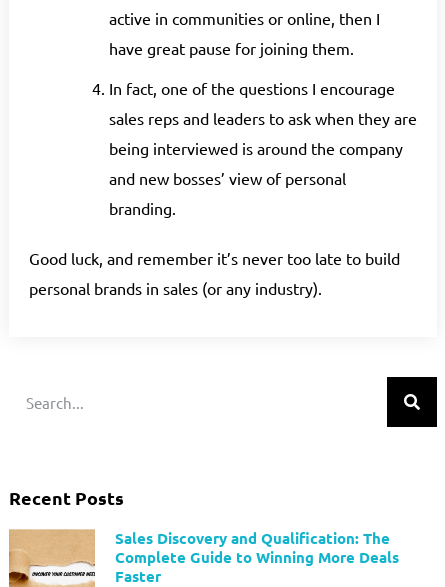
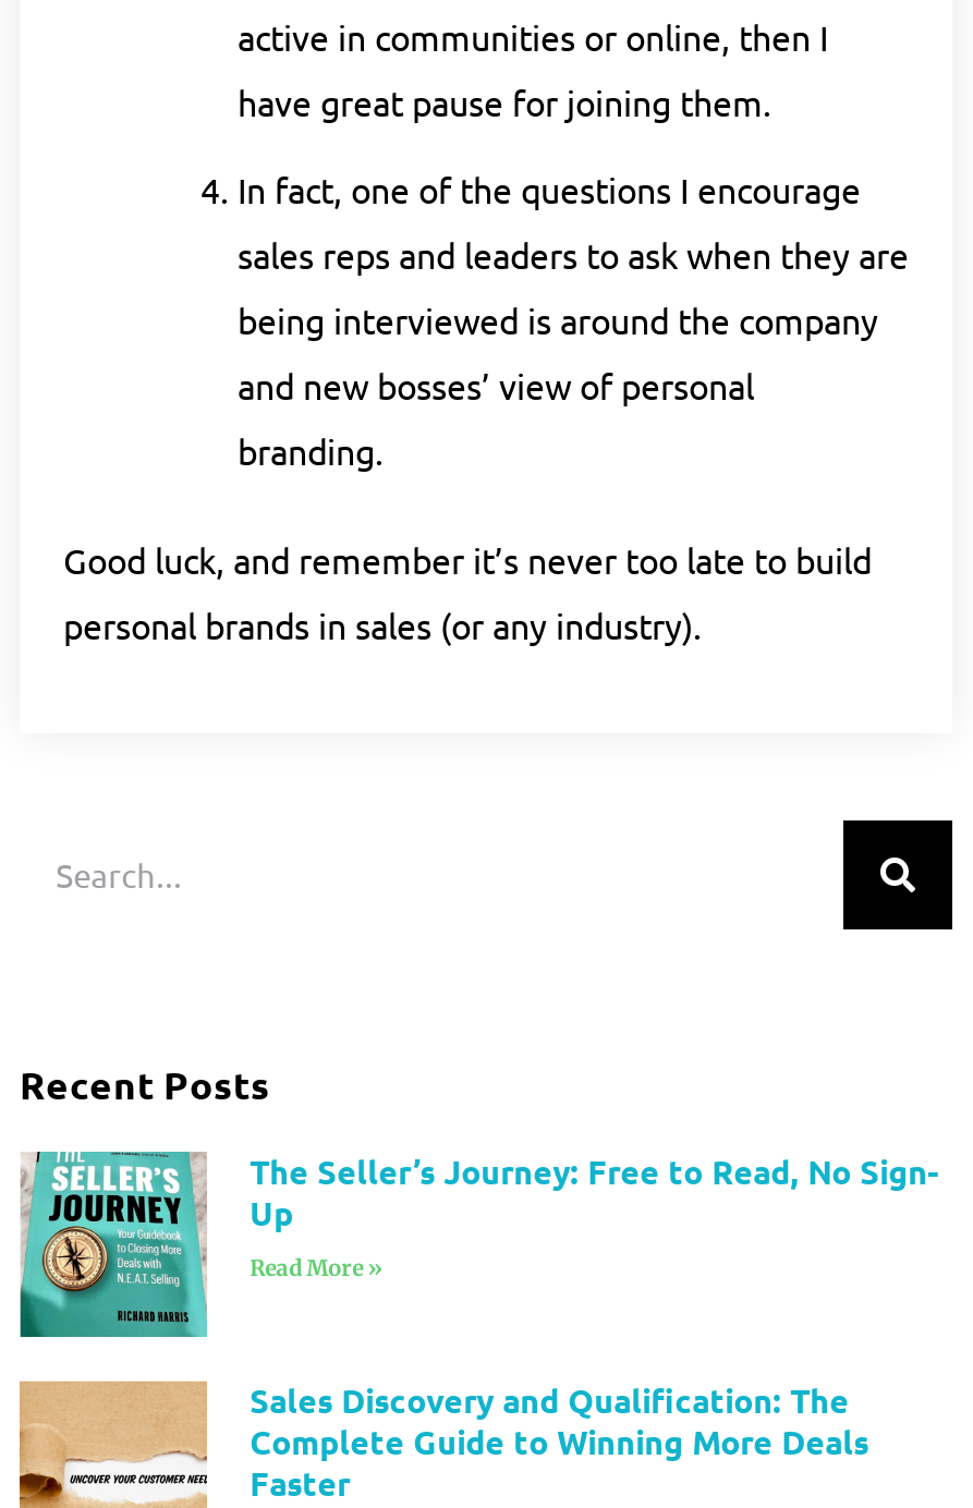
none -> [17,1148,938,1340] [image] | The Seller’s Journey: Free to Read, No Sign- | Up | Read More »

